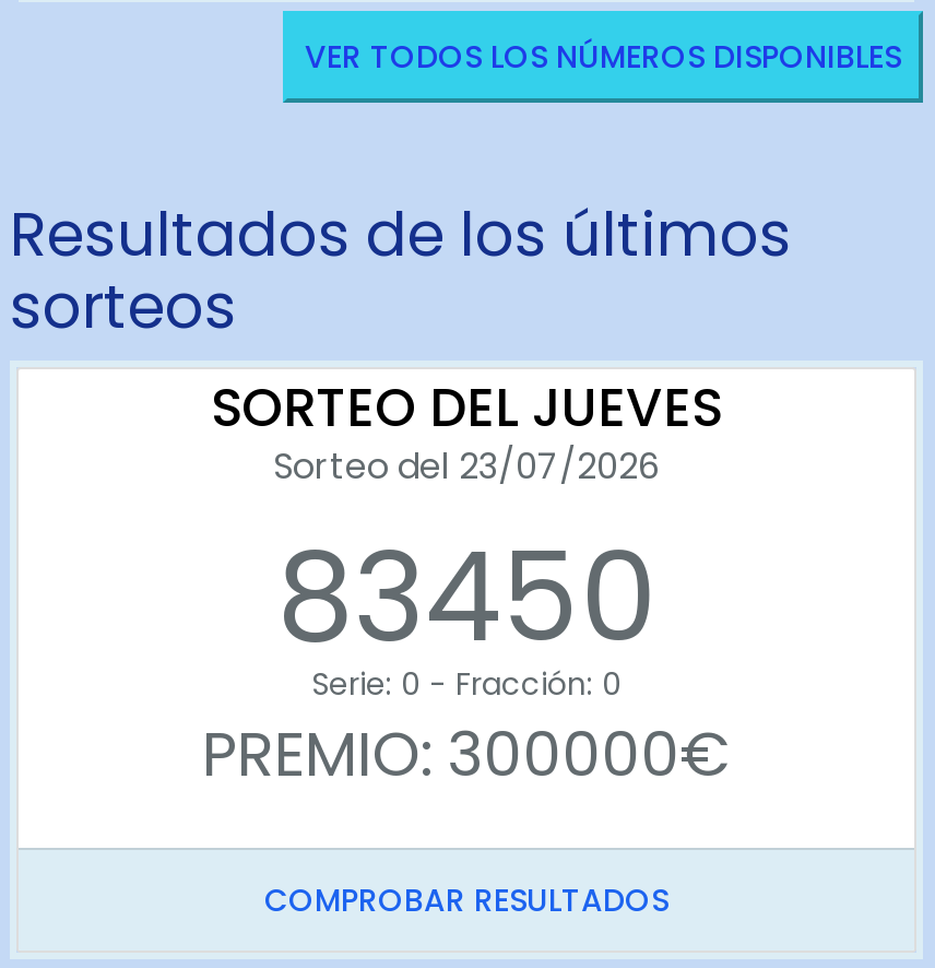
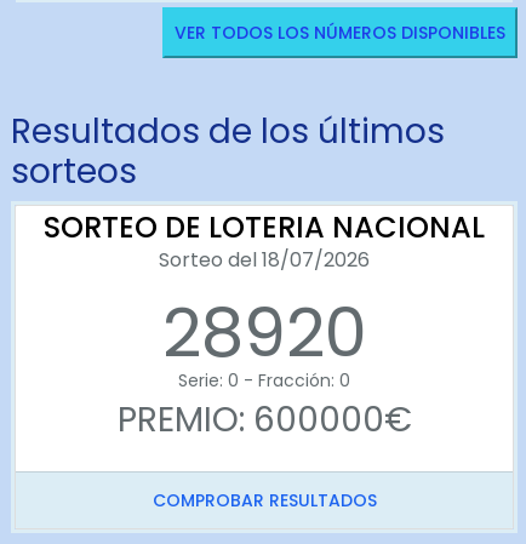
[211,372,722,685] SORTEO DEL JUEVES | Sorteo del 23/07/2026 | 83450 -> [44,208,485,381] SORTEO DE LOTERIA NACIONAL | Sorteo del 18/07/2026 | 28920
[202,713,731,798] PREMIO: 300000€ -> [117,397,411,444] PREMIO: 600000€

